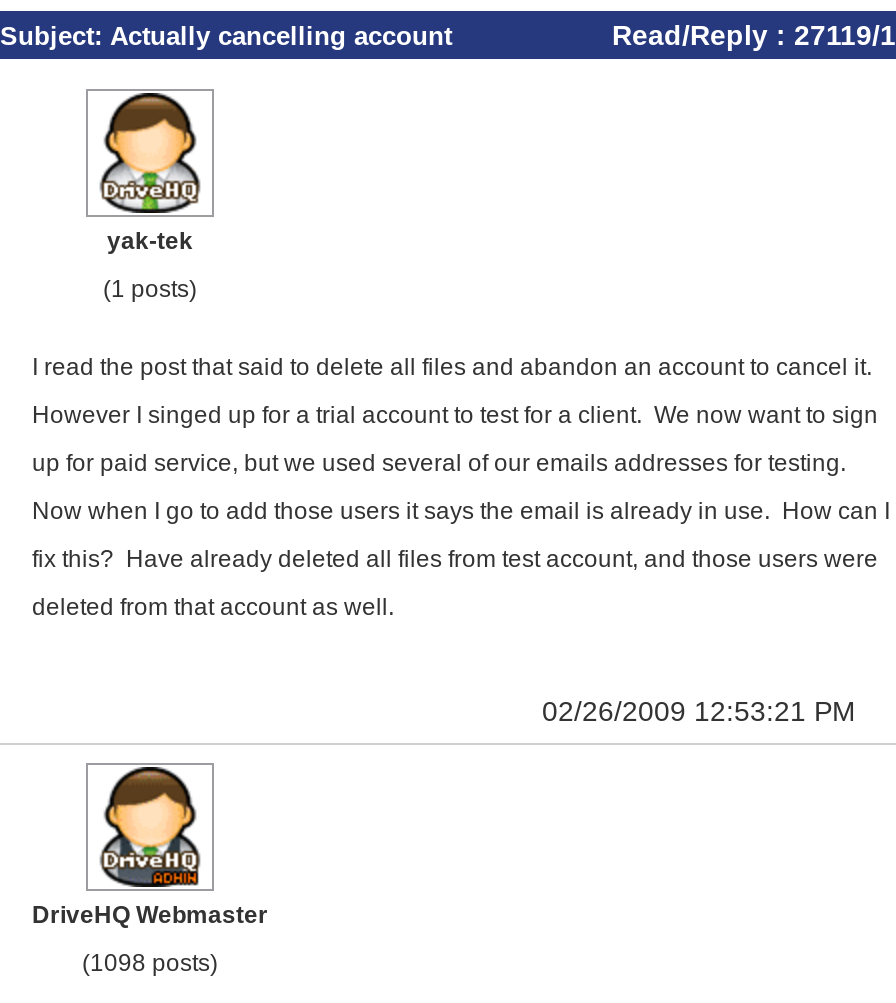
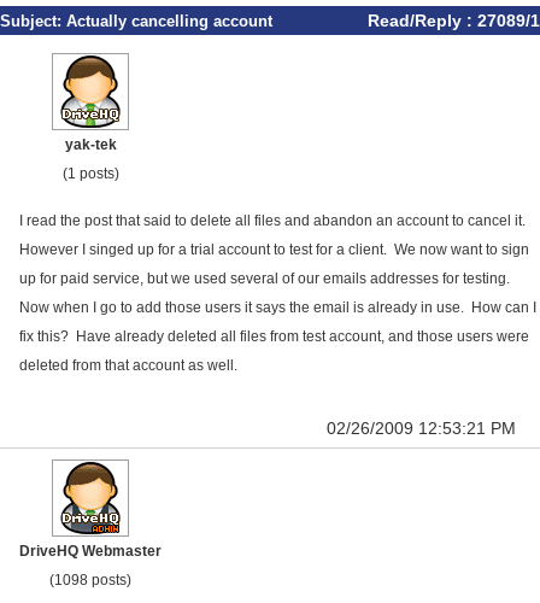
[612,19,896,51] Read/Reply : 27119/1 -> [368,11,540,30] Read/Reply : 27089/1

